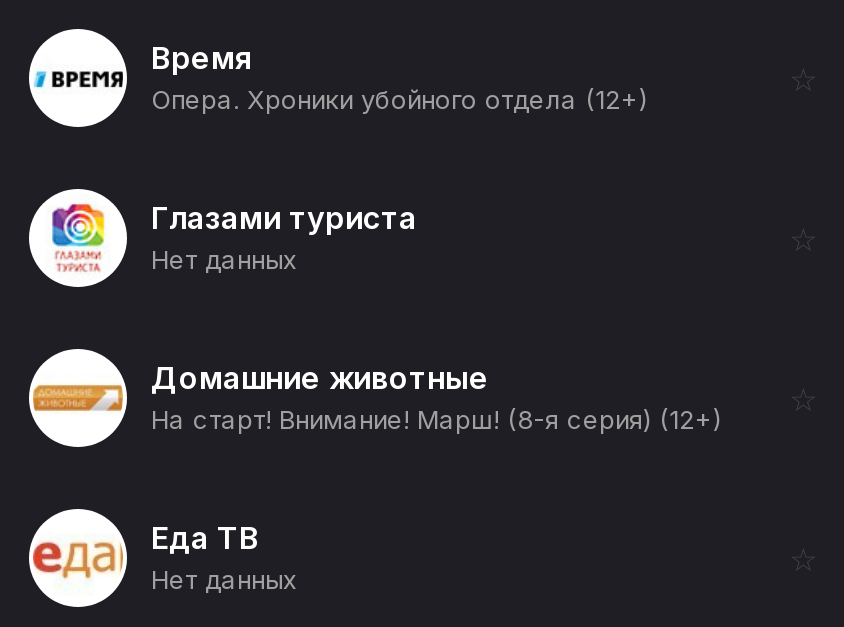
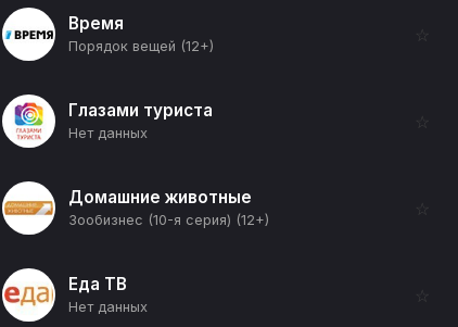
[151,85,647,115] Опера. Хроники убойного отдела (12+) -> [68,38,214,54] Порядок вещей (12+)
[151,405,721,435] На старт! Внимание! Марш! (8-я серия) (12+) -> [68,212,269,228] Зообизнес (10-я серия) (12+)

